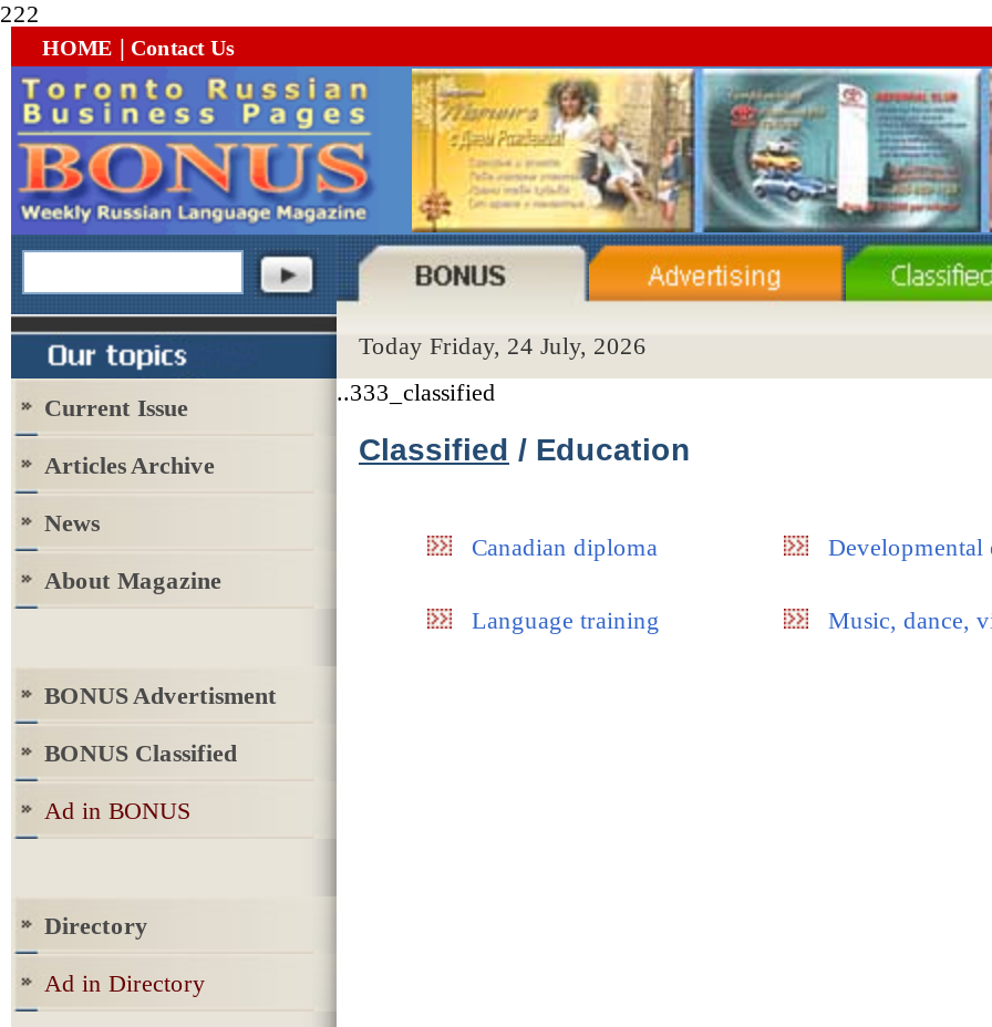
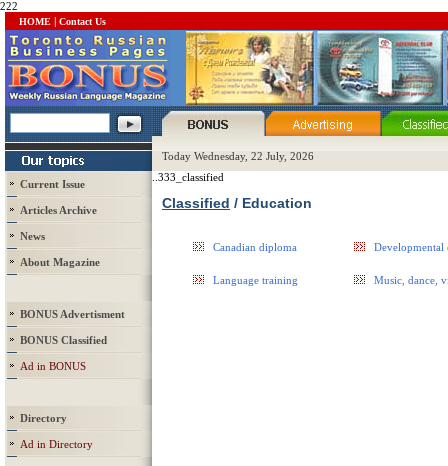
[359,332,647,359] Today Friday, 24 July, 2026 -> [162,150,314,162] Today Wednesday, 22 July, 2026

